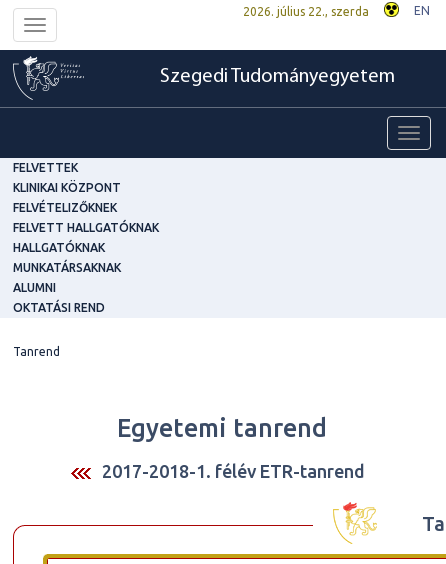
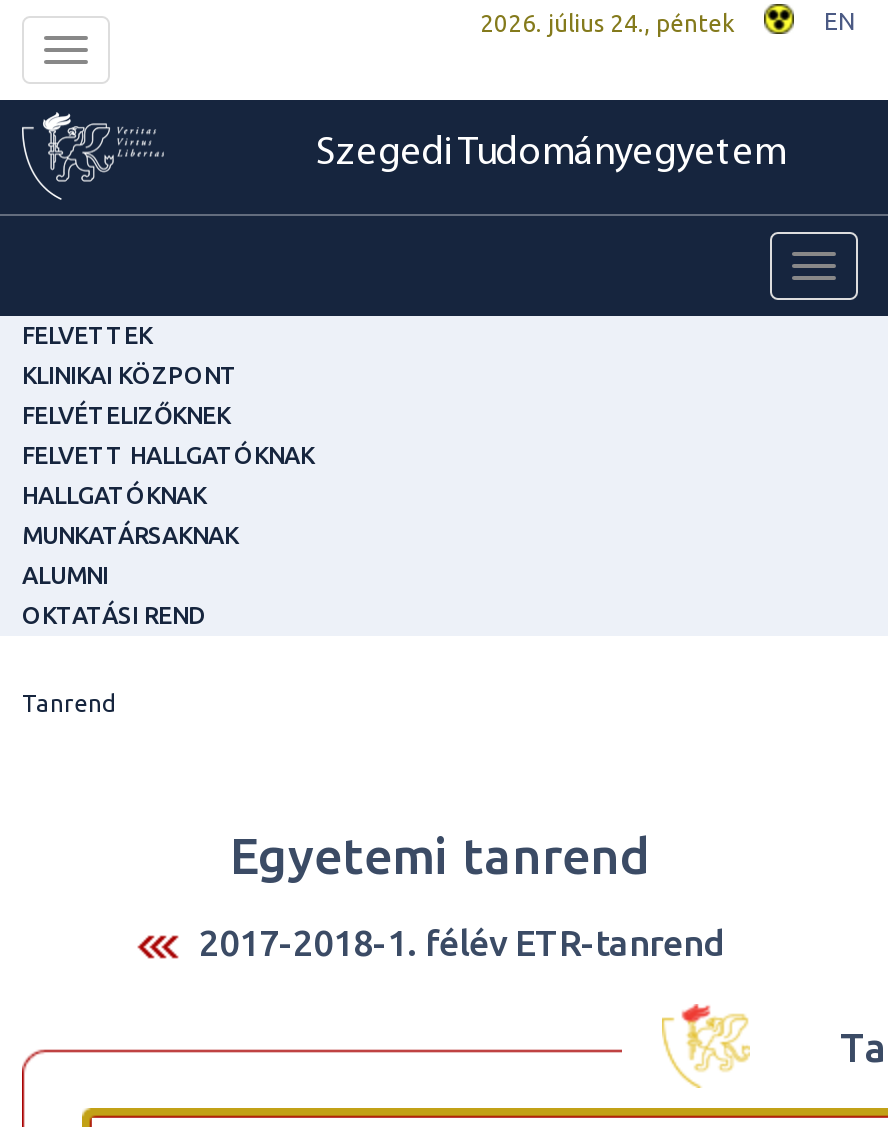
[243,5,369,18] 2026. július 22., szerda -> [480,10,734,36] 2026. július 24., péntek

